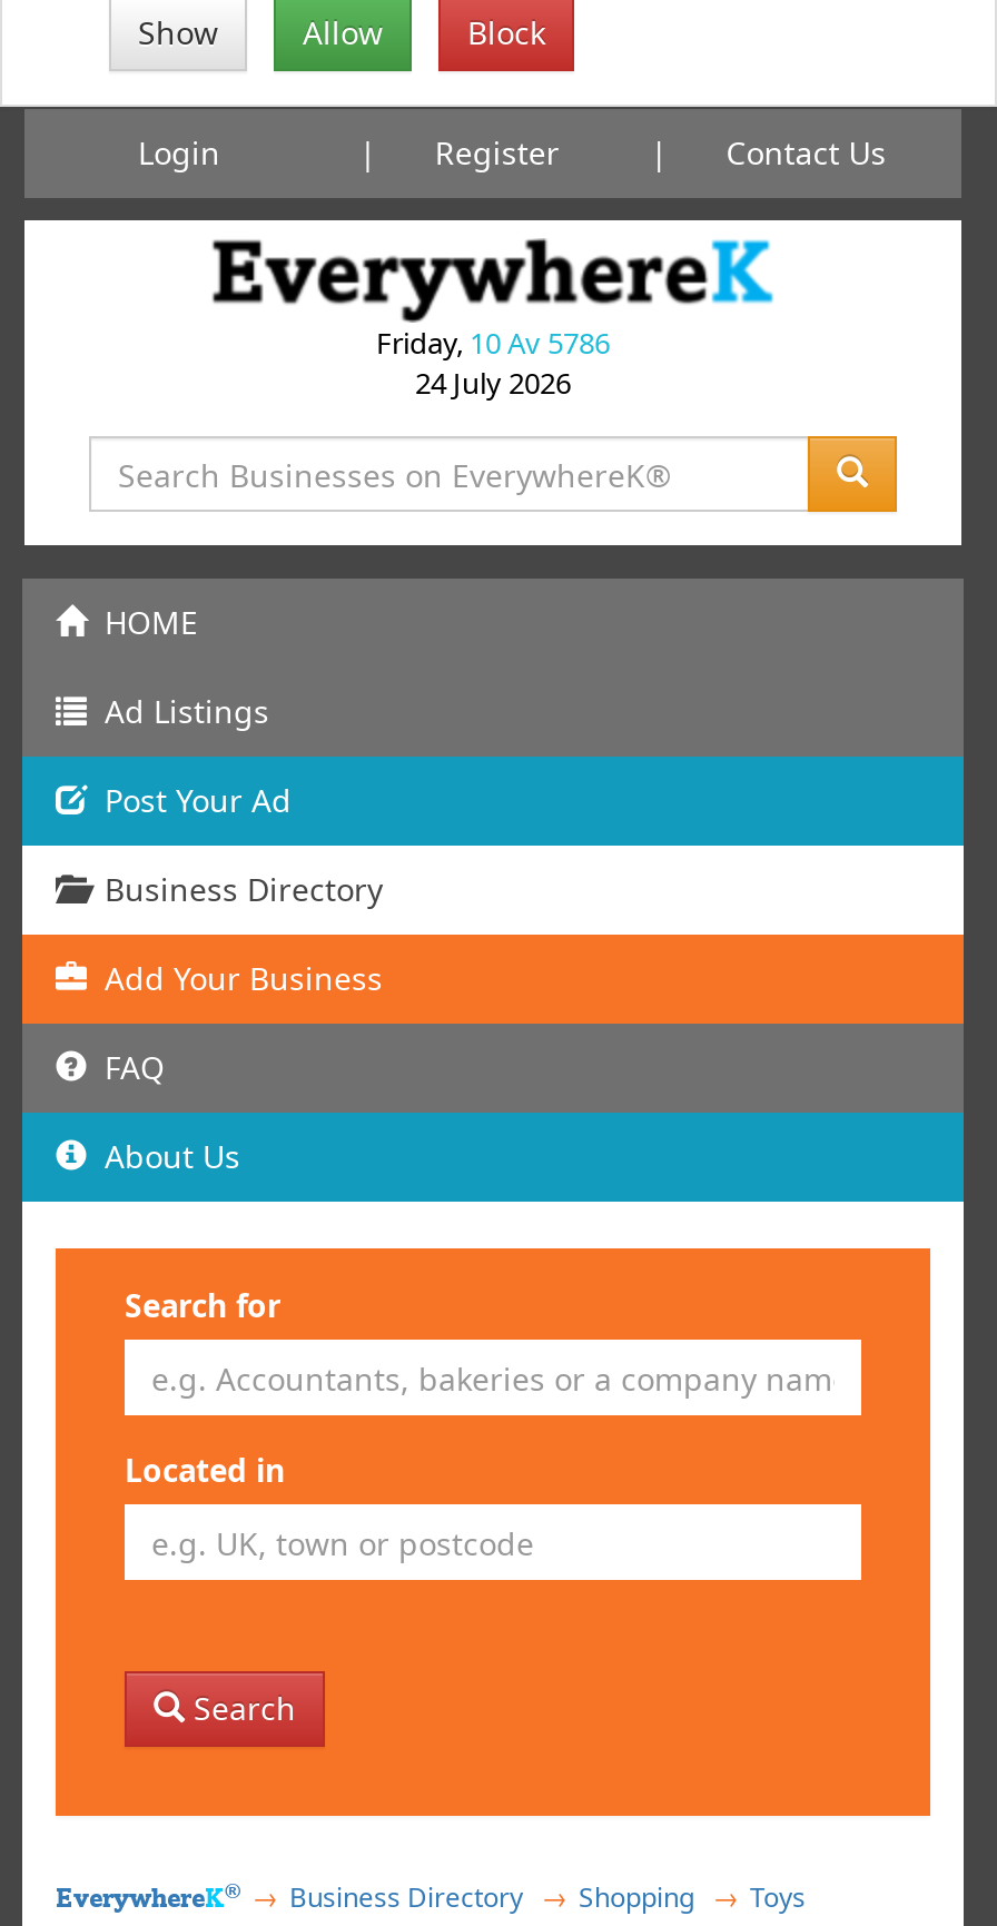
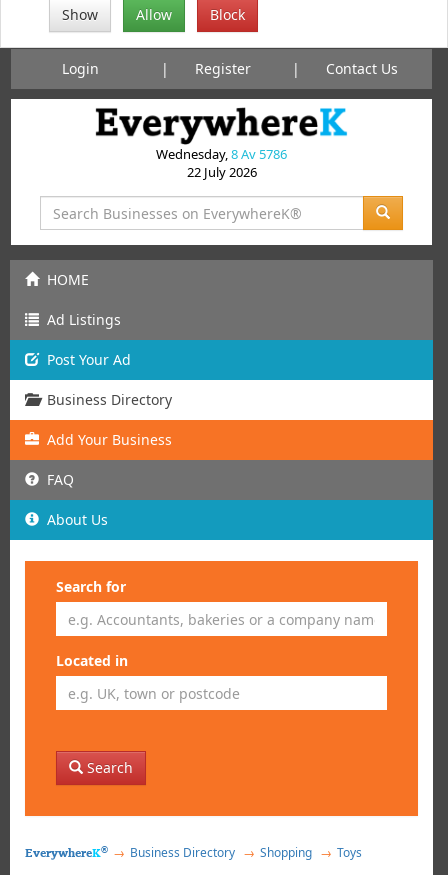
[376,323,610,363] Friday, 10 Av 5786 -> [156,145,287,163] Wednesday, 8 Av 5786
[415,363,571,403] 24 July 2026 -> [186,163,256,181] 22 July 2026

